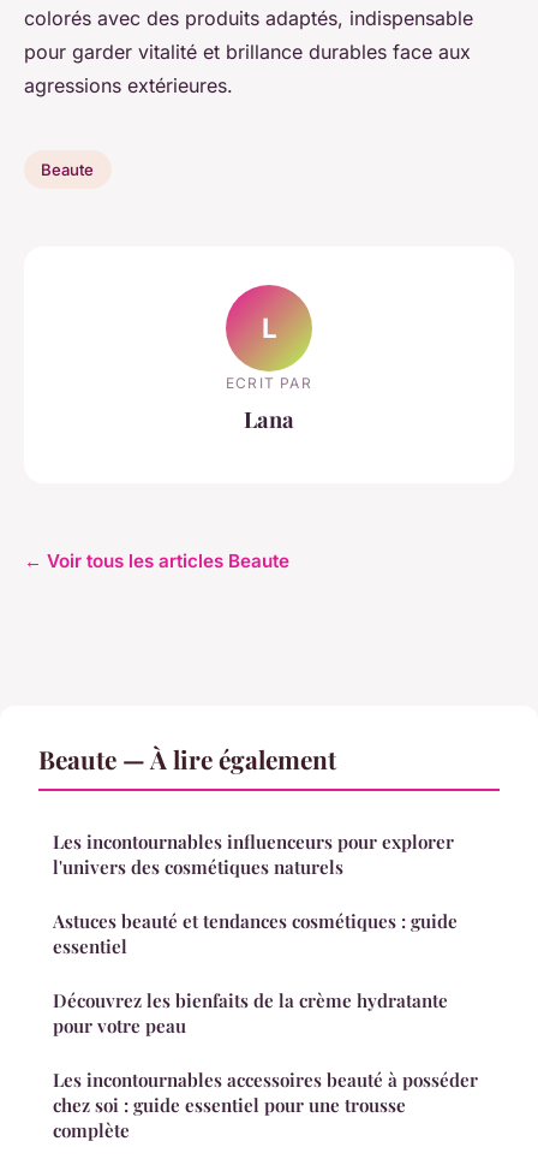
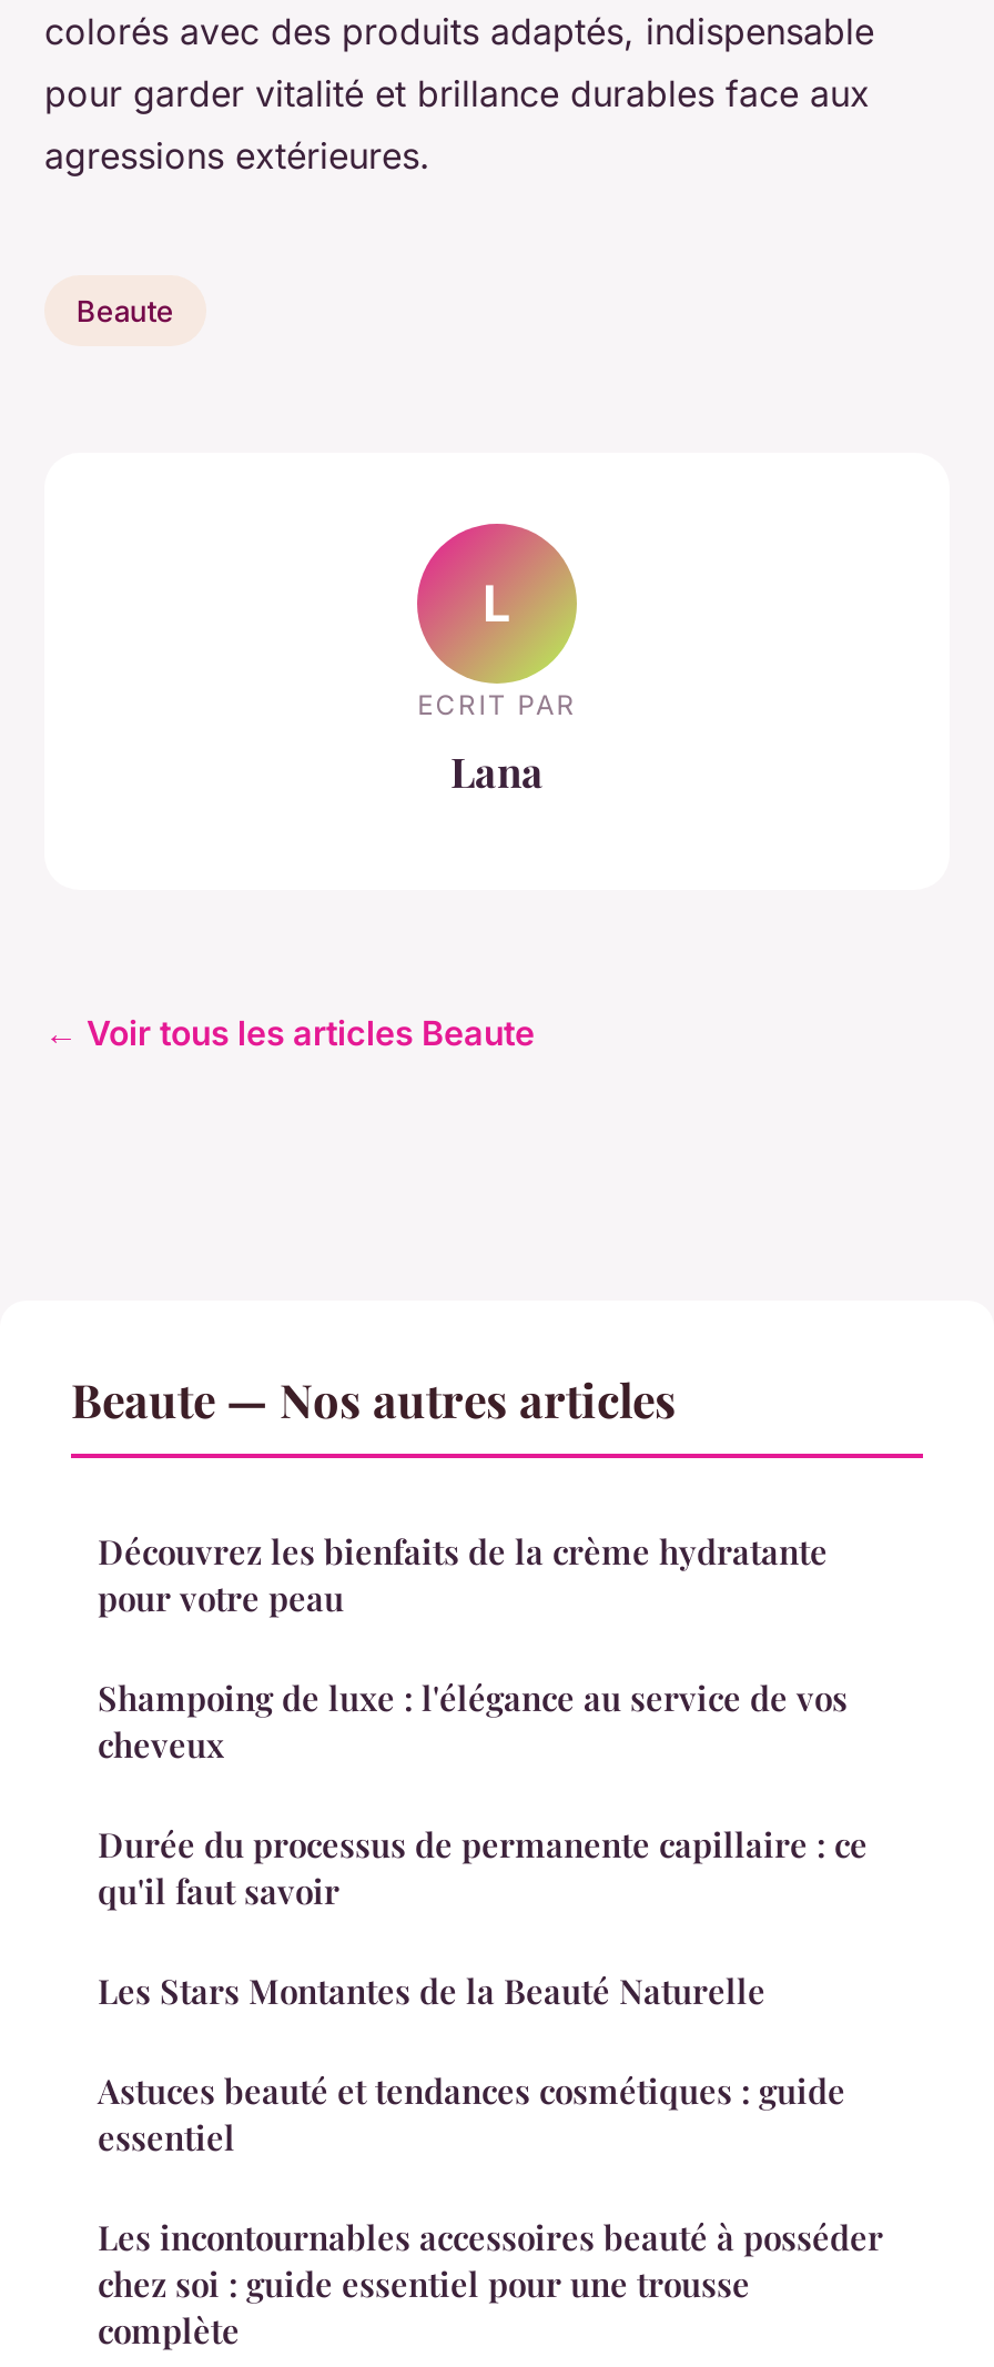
[38,742,454,879] Beaute — À lire également | Les incontournables influenceurs pour explorer | l'univers des cosmétiques naturels -> [71,1368,868,2013] Beaute — Nos autres articles | Shampoing de luxe : l'élégance au service de vos | cheveux | Durée du processus de permanente capillaire : ce | qu'il faut savoir | Les Stars Montantes de la Beauté Naturelle
moved [53,909,458,958] -> [98,2069,845,2160]: Astuces beauté et tendances cosmétiques : guide | essentiel
moved [53,989,448,1038] -> [98,1530,828,1621]: Découvrez les bienfaits de la crème hydratante | pour votre peau

